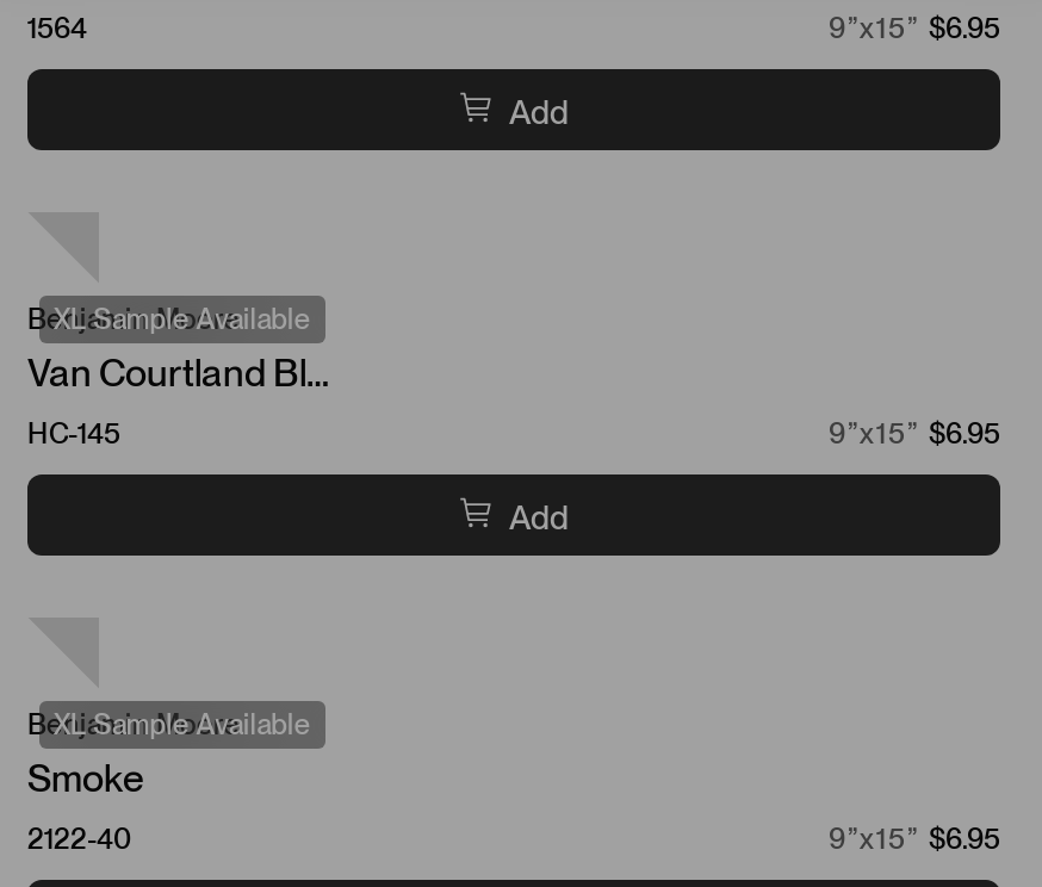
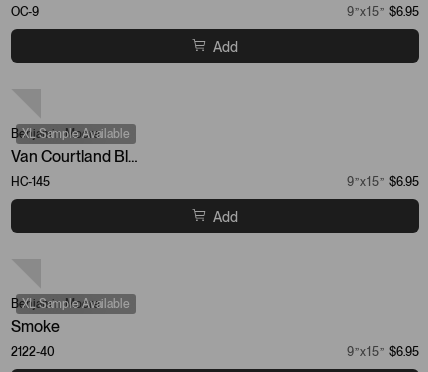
[27,11,87,45] 1564 -> [11,5,39,19] OC-9

